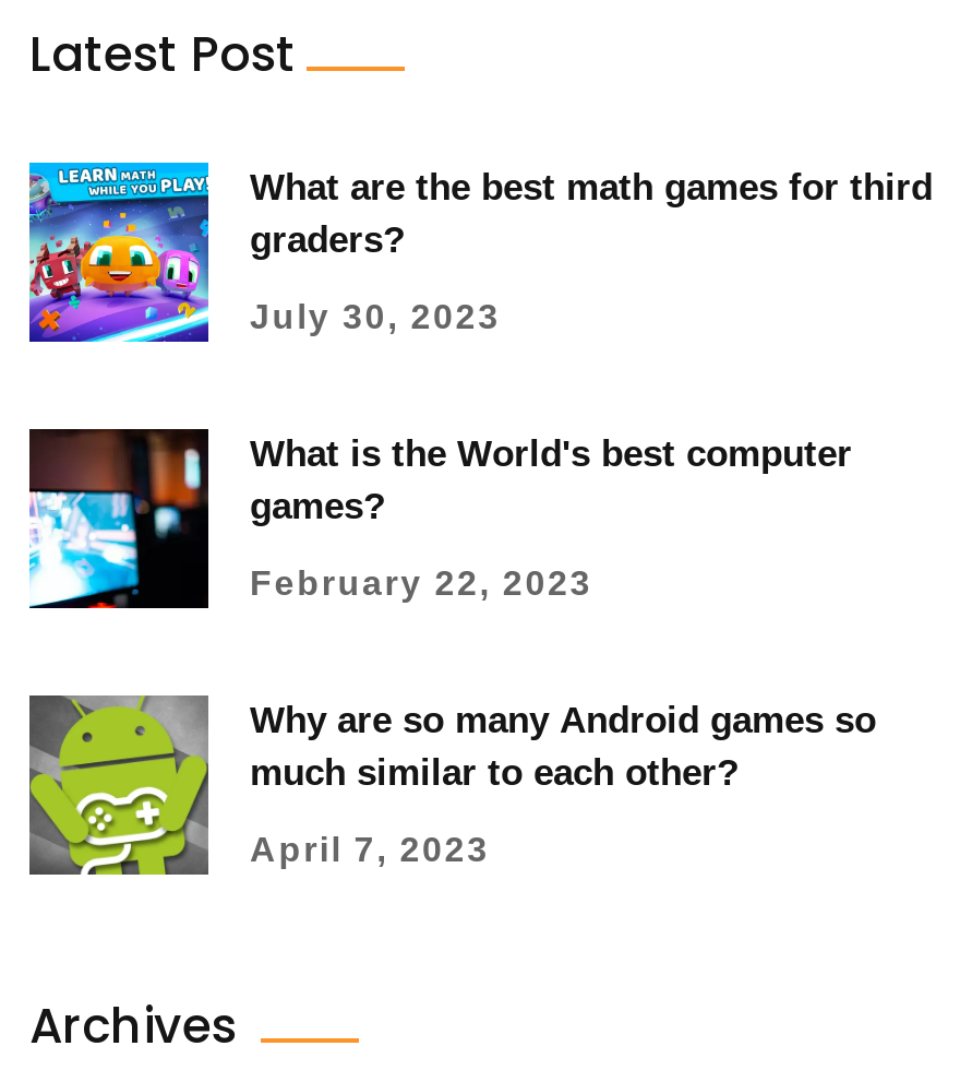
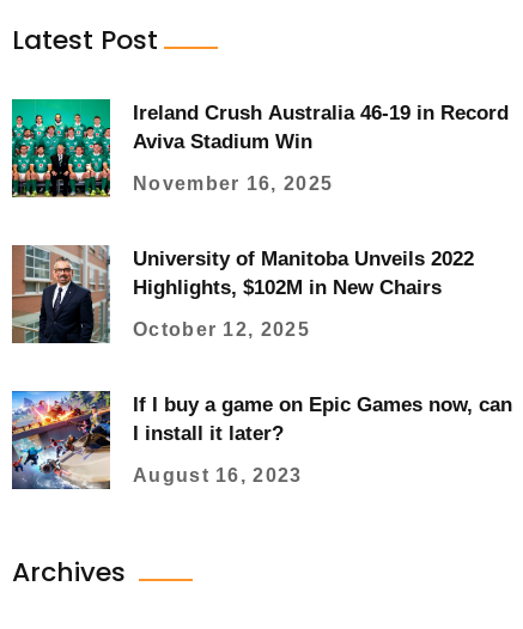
[27,160,933,344] [image] | What are the best math games for third | graders? -> [11,98,509,199] [image] | Ireland Crush Australia 46-19 in Record | Aviva Stadium Win
[250,297,501,334] July 30, 2023 -> [133,173,333,193] November 16, 2025
[27,427,852,610] [image] | What is the World's best computer | games? -> [11,244,474,344] [image] | University of Manitoba Unveils 2022 | Highlights, $102M in New Chairs
[250,564,593,601] February 22, 2023 -> [133,319,310,339] October 12, 2025
[27,693,876,877] [image] | Why are so many Android games so | much similar to each other? -> [11,390,512,490] [image] | If I buy a game on Epic Games now, can | I install it later?
[250,830,490,867] April 7, 2023 -> [133,465,302,485] August 16, 2023

